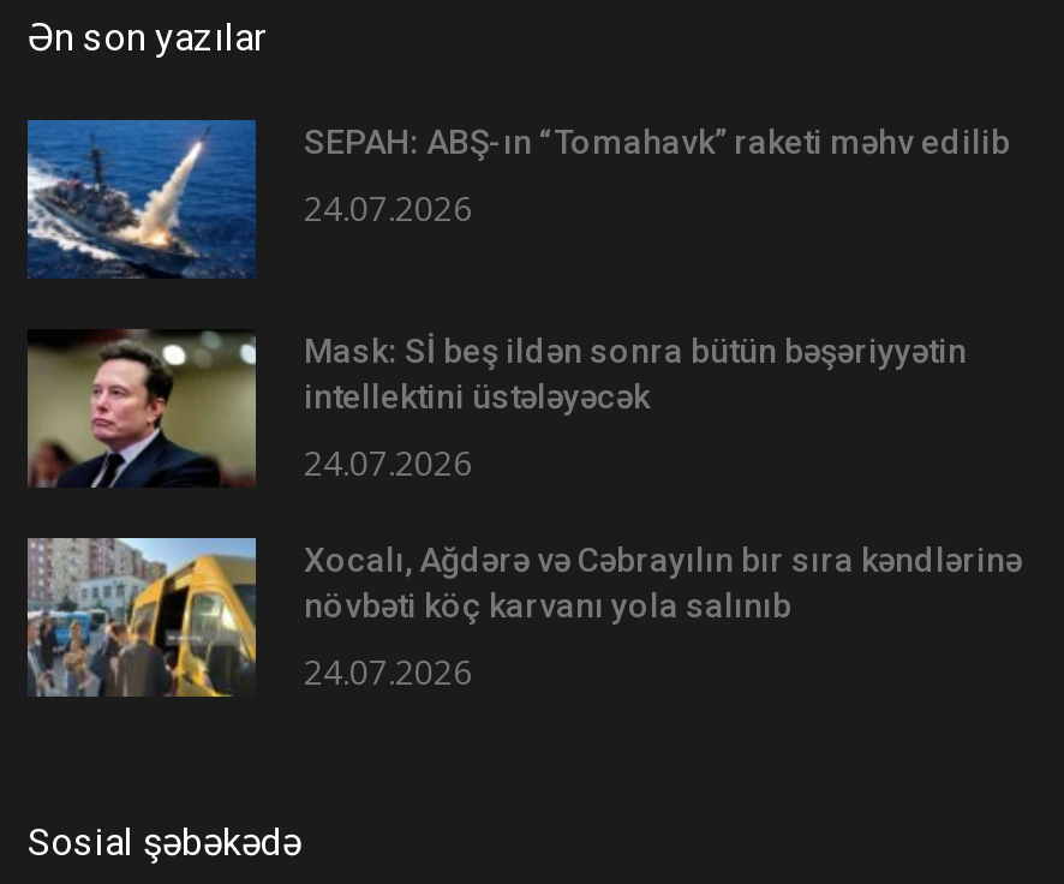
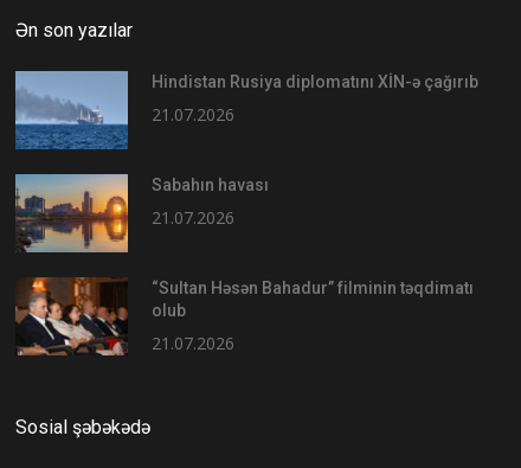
[25,119,1010,277] [image] | SEPAH: ABŞ-ın “Tomahavk” raketi məhv edilib -> [14,70,478,150] [image] | Hindistan Rusiya diplomatını XİN-ə çağırıb
[304,184,472,229] 24.07.2026 -> [152,103,234,126] 21.07.2026
[25,328,967,489] [image] | Mask: Sİ beş ildən sonra bütün bəşəriyyətin | intellektini üstələyəcək -> [14,173,269,254] [image] | Sabahın havası
[304,438,472,484] 24.07.2026 -> [152,206,234,229] 21.07.2026
[25,534,1022,700] [image] | Xocalı, Ağdərə və Cəbrayılın bır sıra kəndlərinə | növbəti köç karvanı yola salınıb -> [15,276,474,357] [image] | “Sultan Həsən Bahadur” filminin təqdimatı | olub
[304,647,472,693] 24.07.2026 -> [152,332,234,354] 21.07.2026

